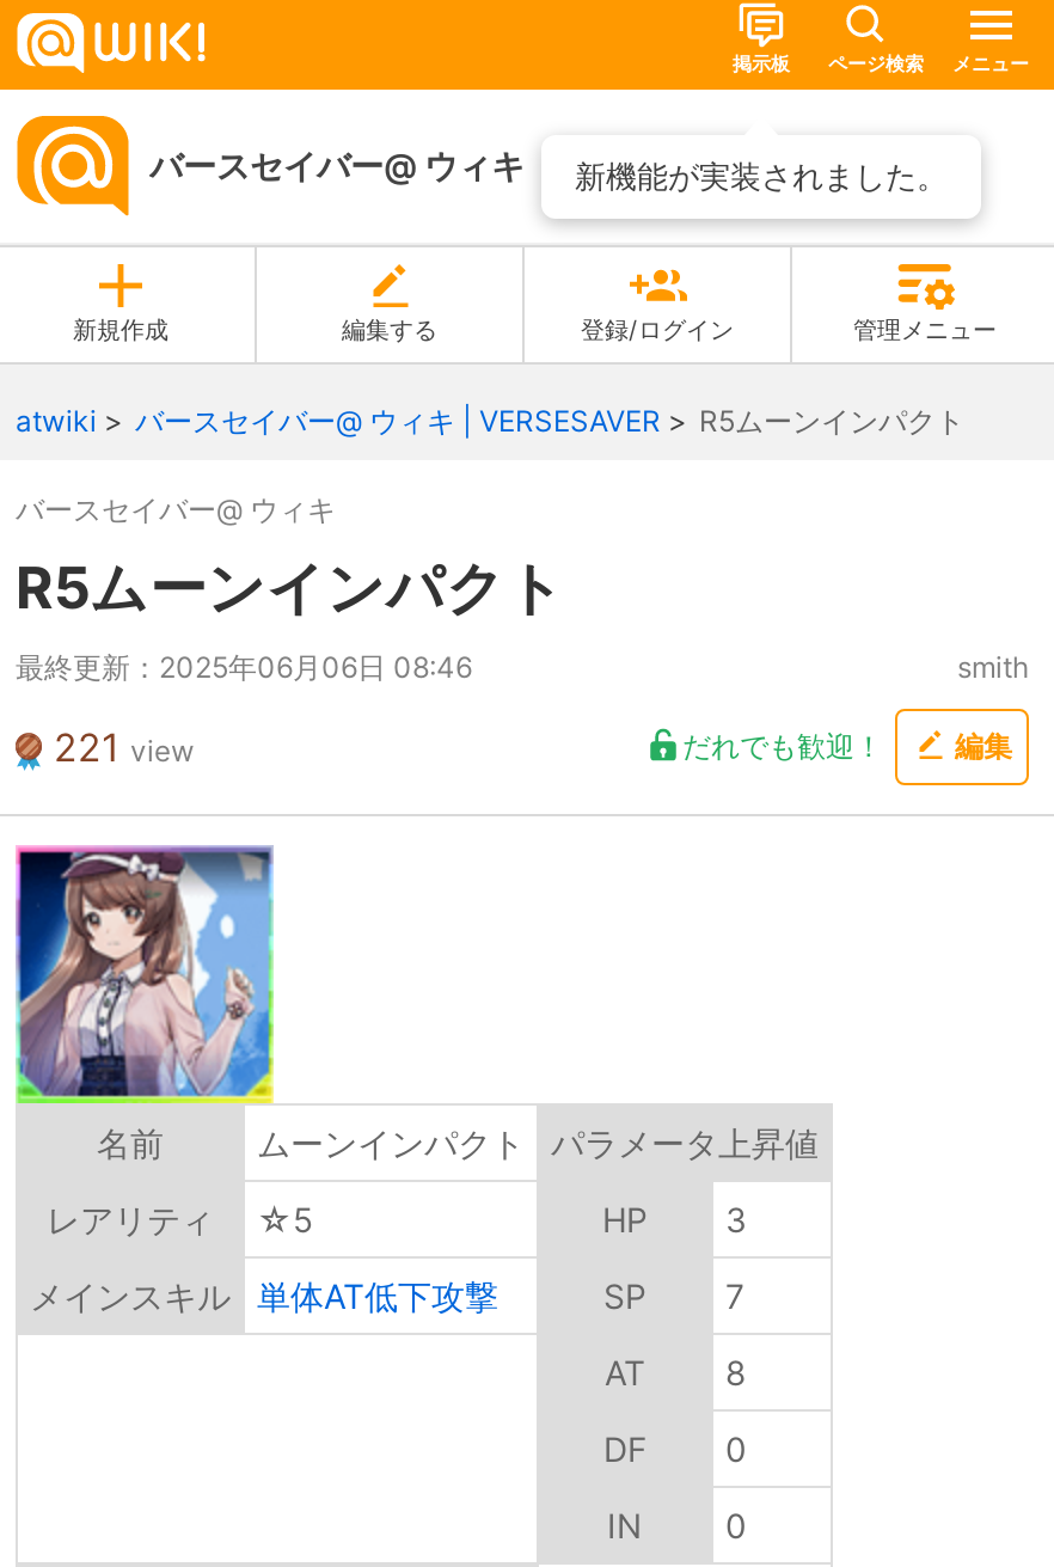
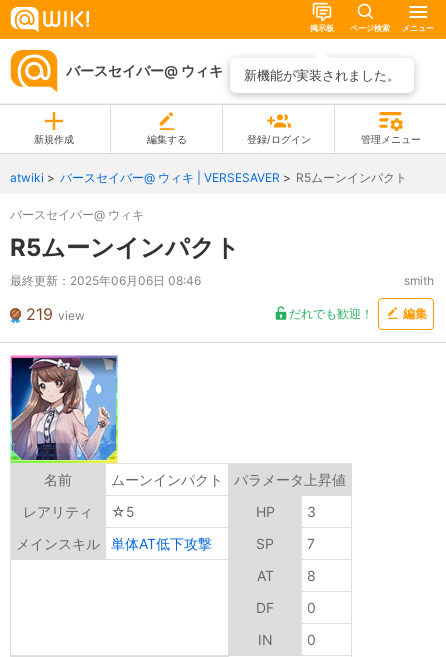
[54,723,195,771] 221 view -> [26,304,85,324] 219 view

